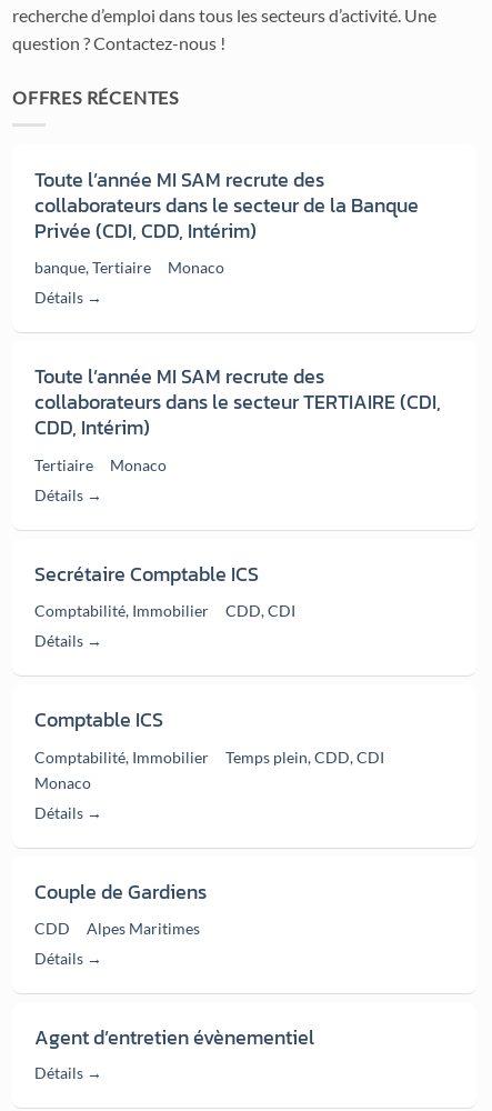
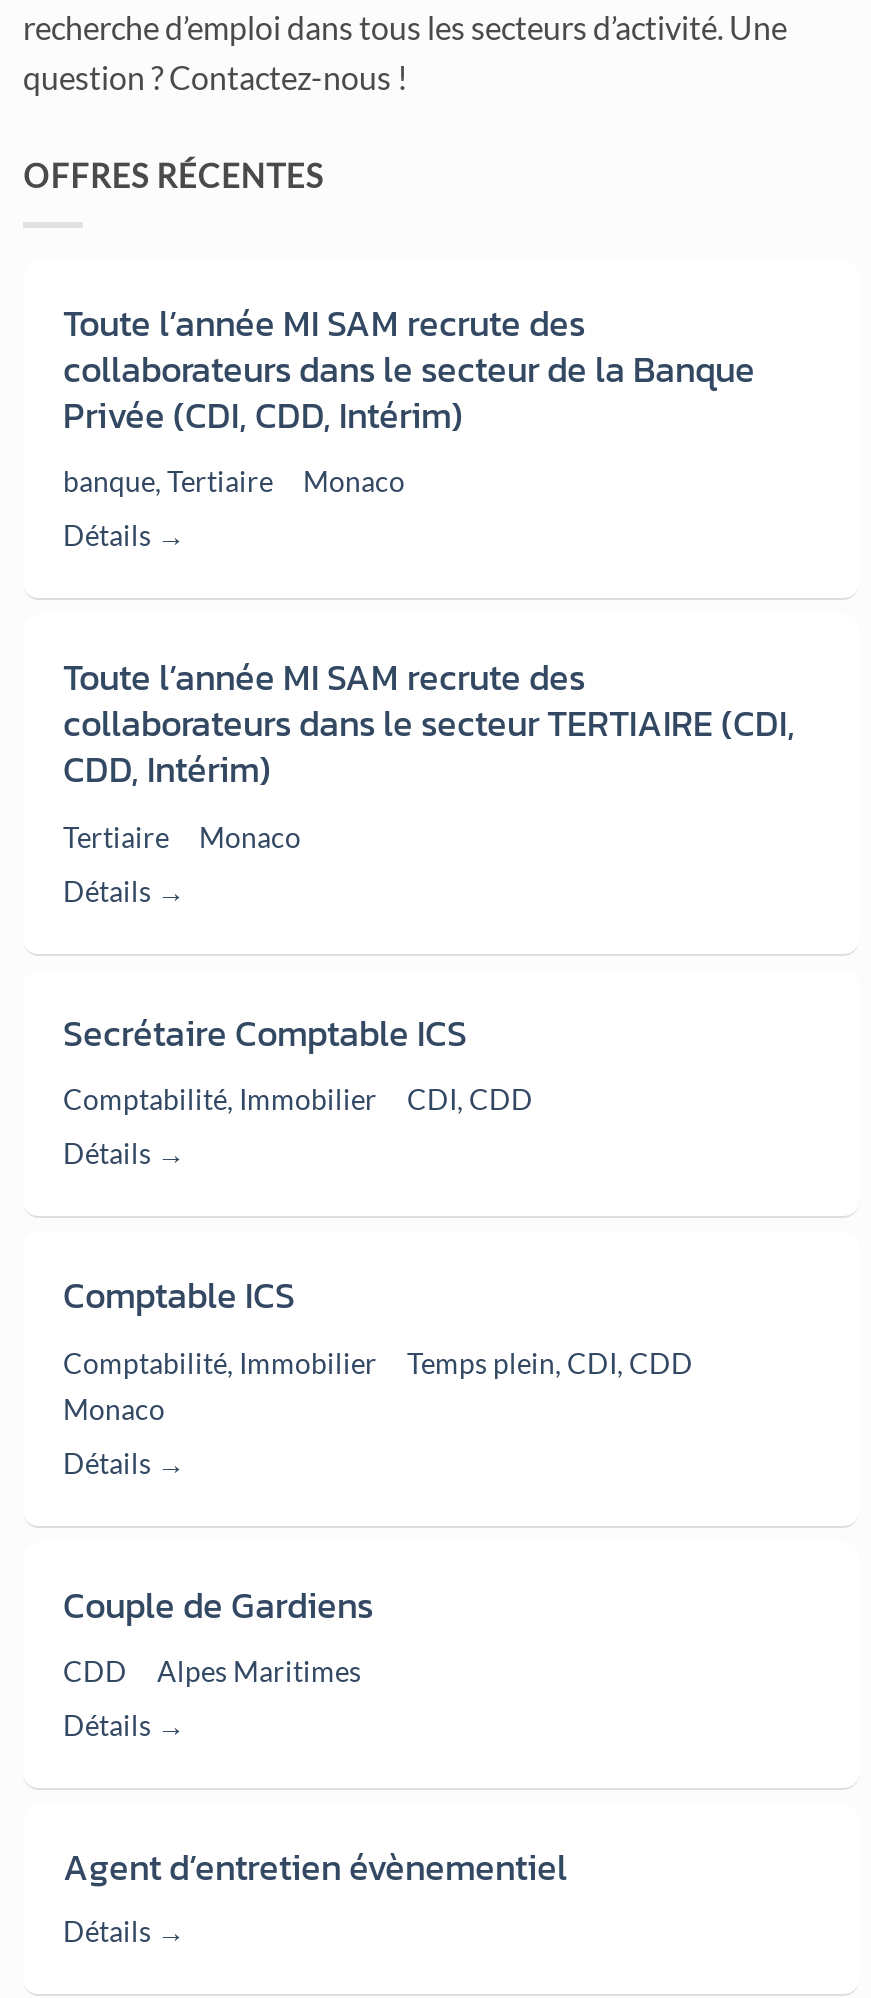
[225,601,295,620] CDD CDI -> [407,1082,533,1116] CDI CDD
[225,747,384,766] Temps plein CDD CDI -> [407,1345,693,1379] Temps plein CDI CDD

